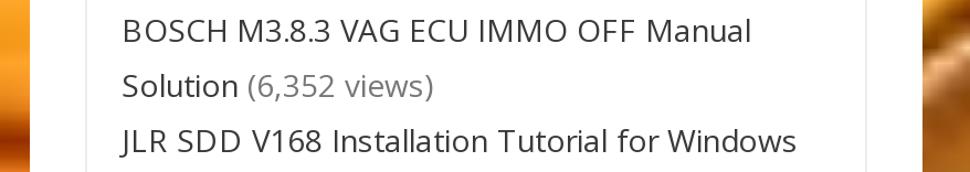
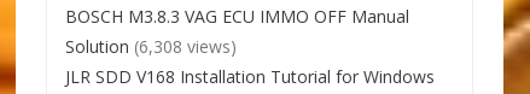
[122,64,435,106] Solution (6,352 views) -> [66,35,237,58] Solution (6,308 views)

